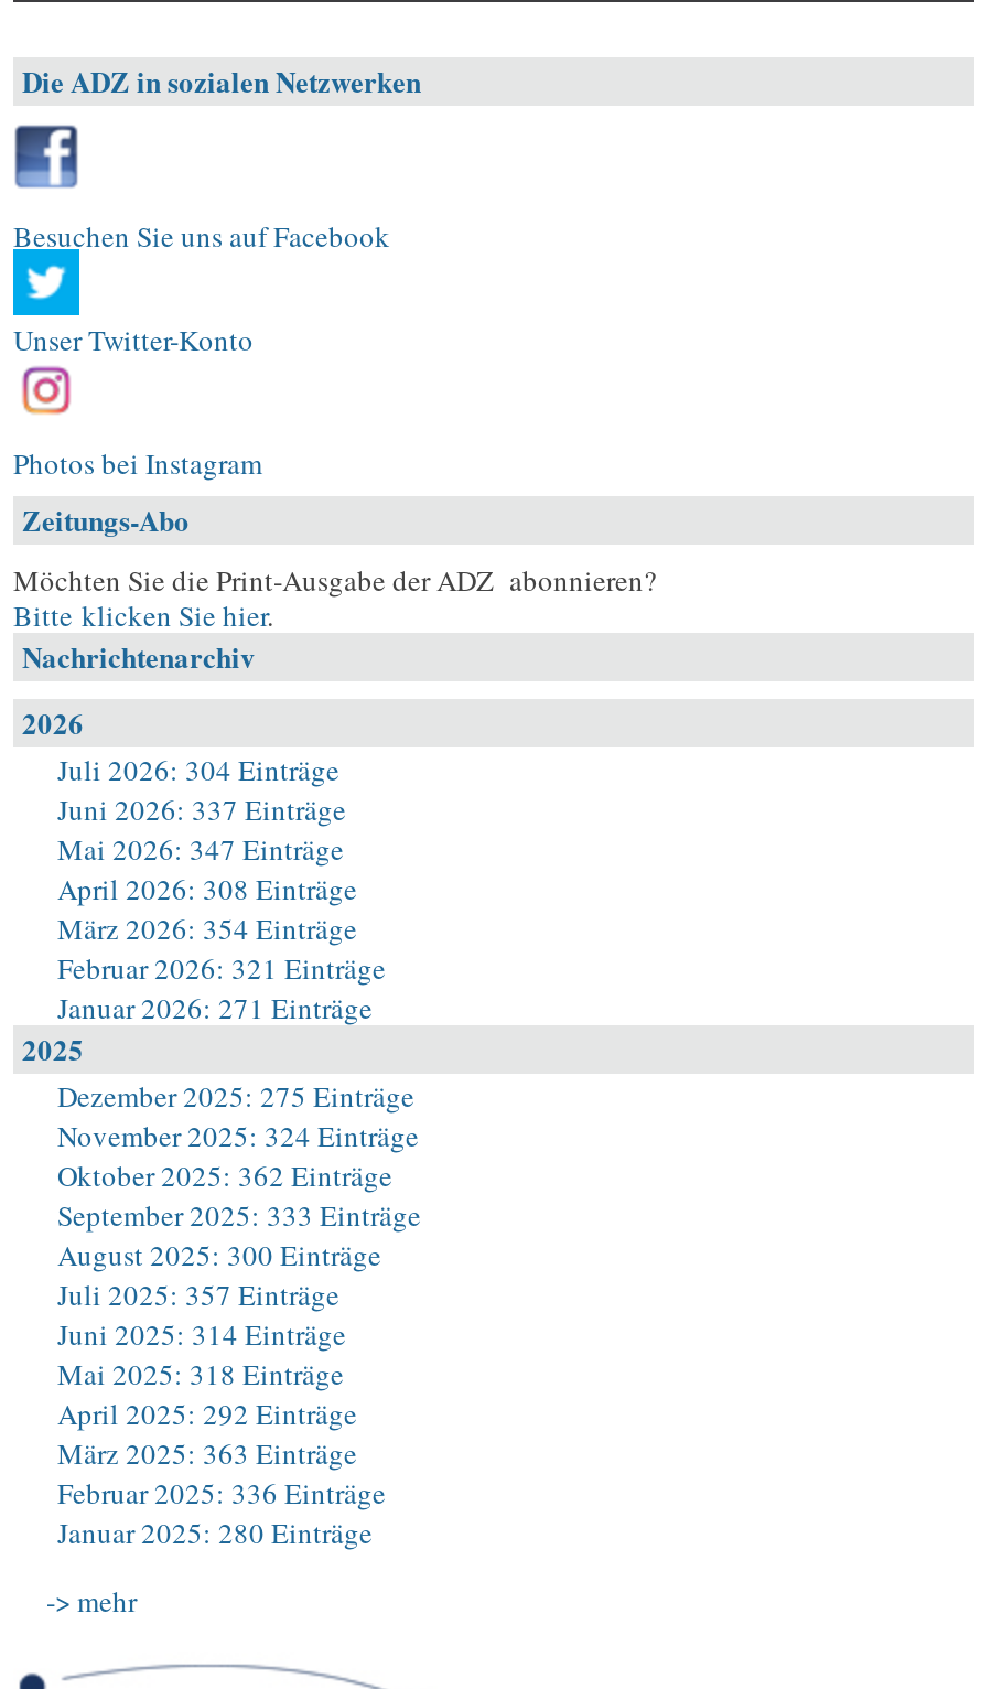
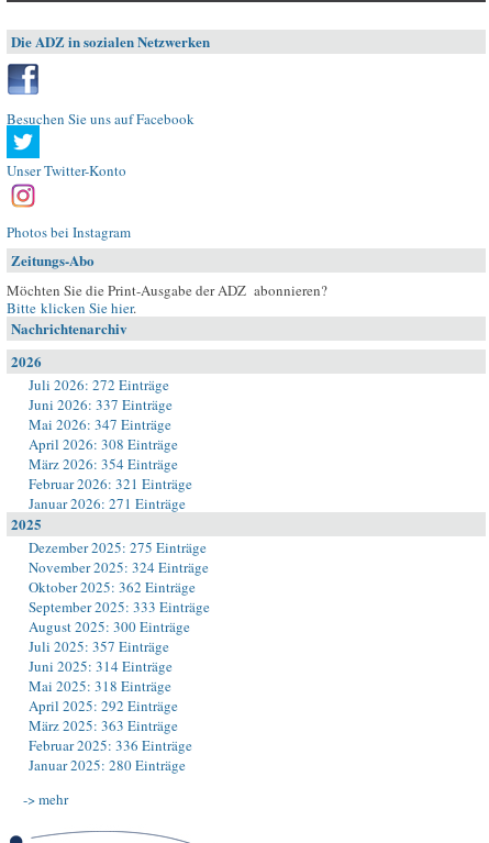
[57,750,339,789] Juli 2026: 304 Einträge -> [29,375,169,395] Juli 2026: 272 Einträge

